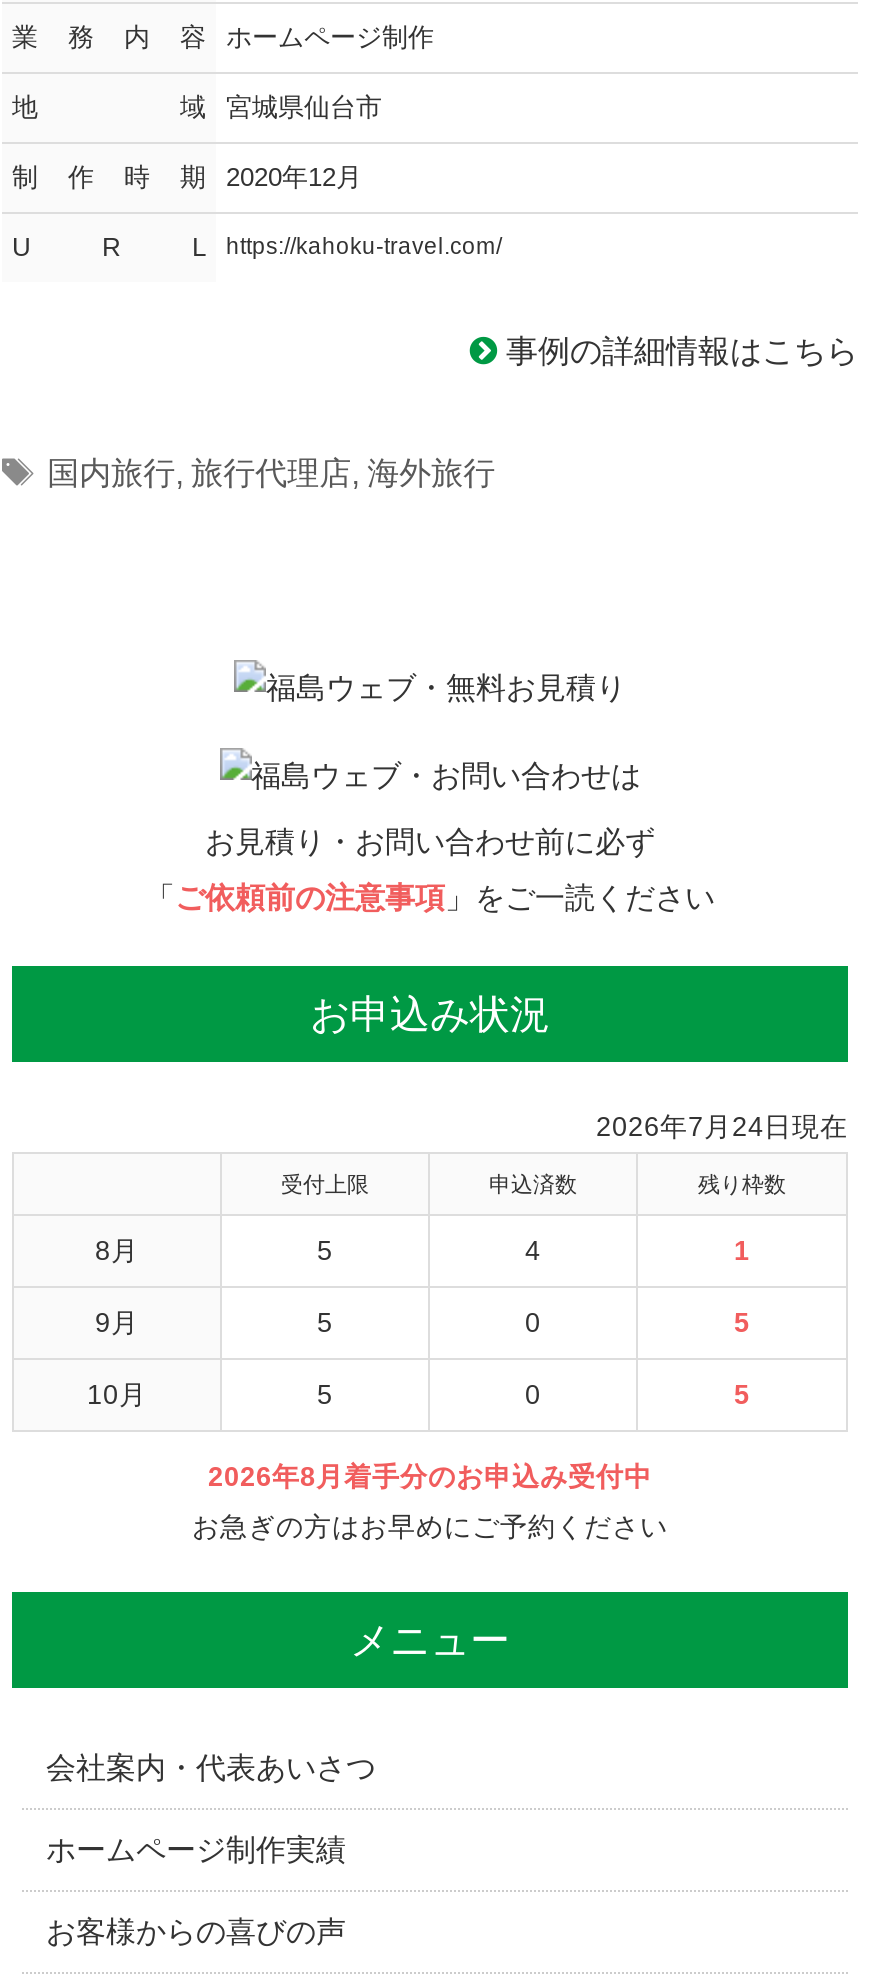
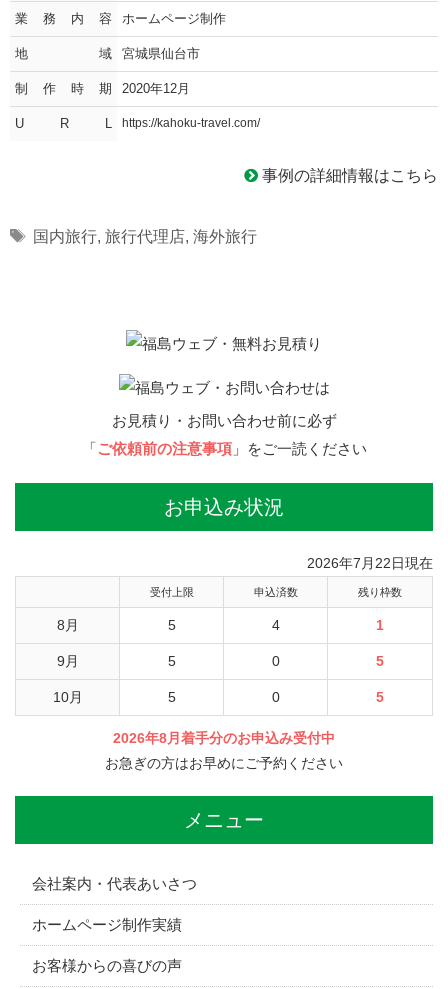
[596,1111,848,1141] 2026年7月24日現在 -> [307,556,433,571] 2026年7月22日現在

